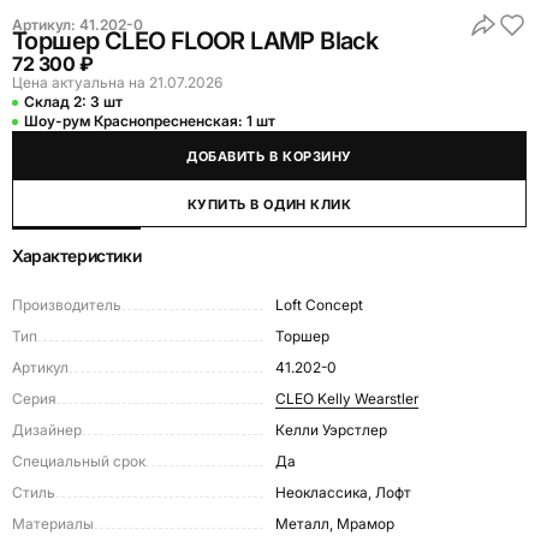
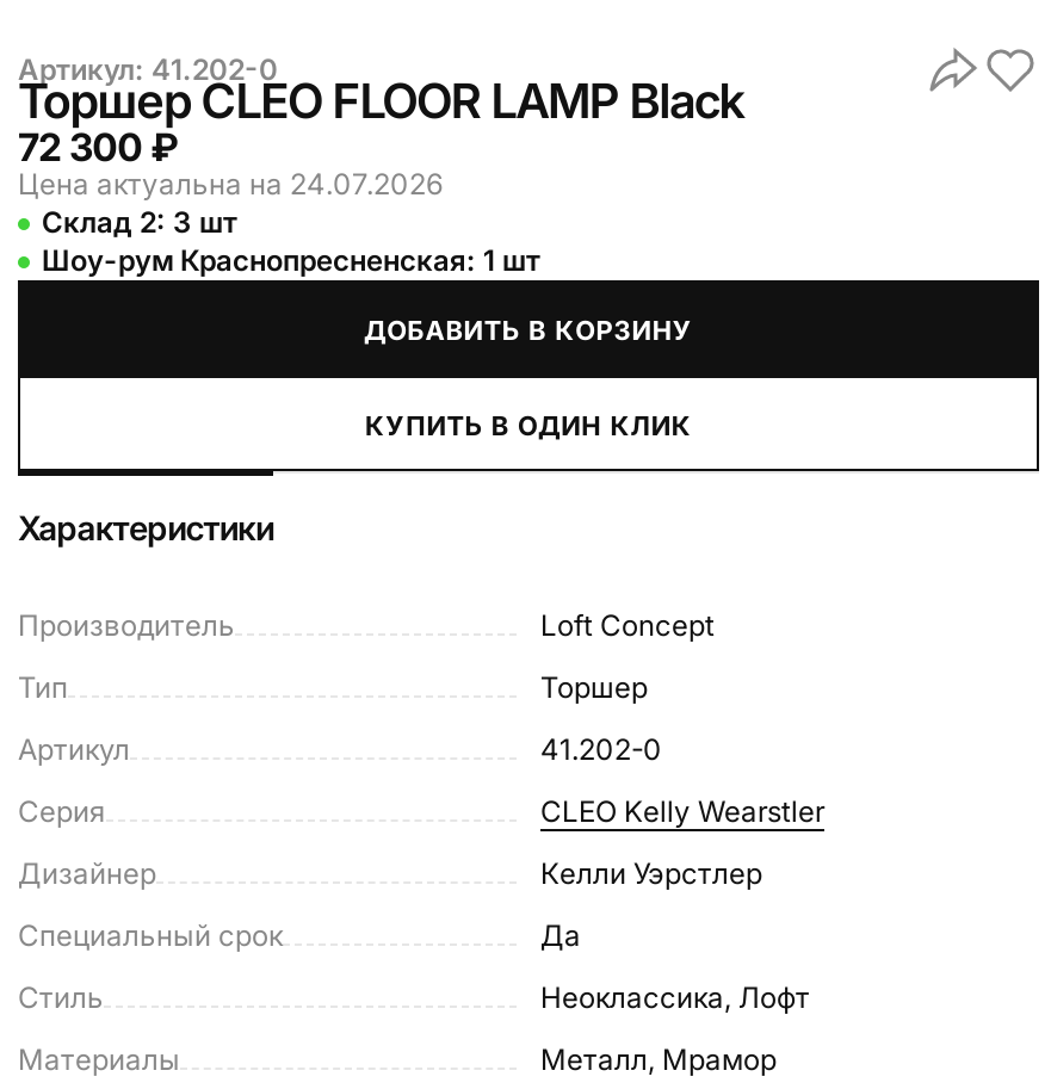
[12,74,222,92] Цена актуальна на 21.07.2026 -> [18,167,443,202] Цена актуальна на 24.07.2026

